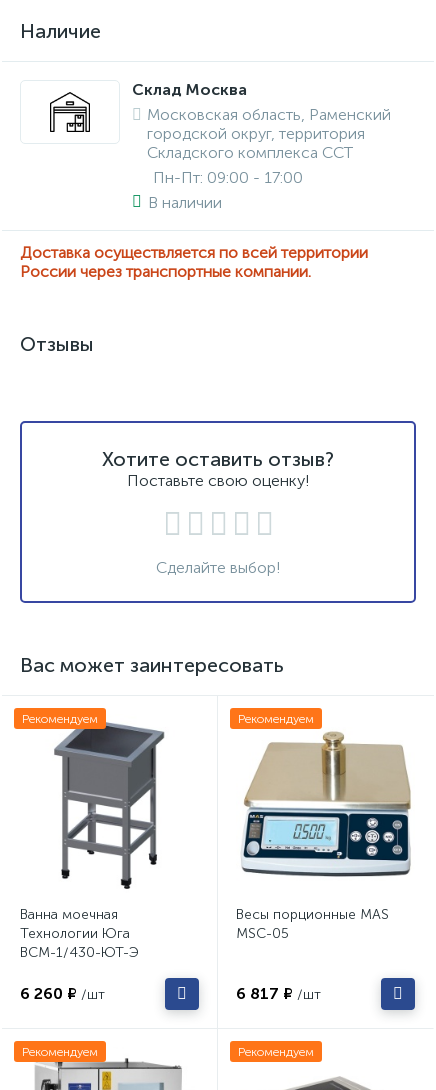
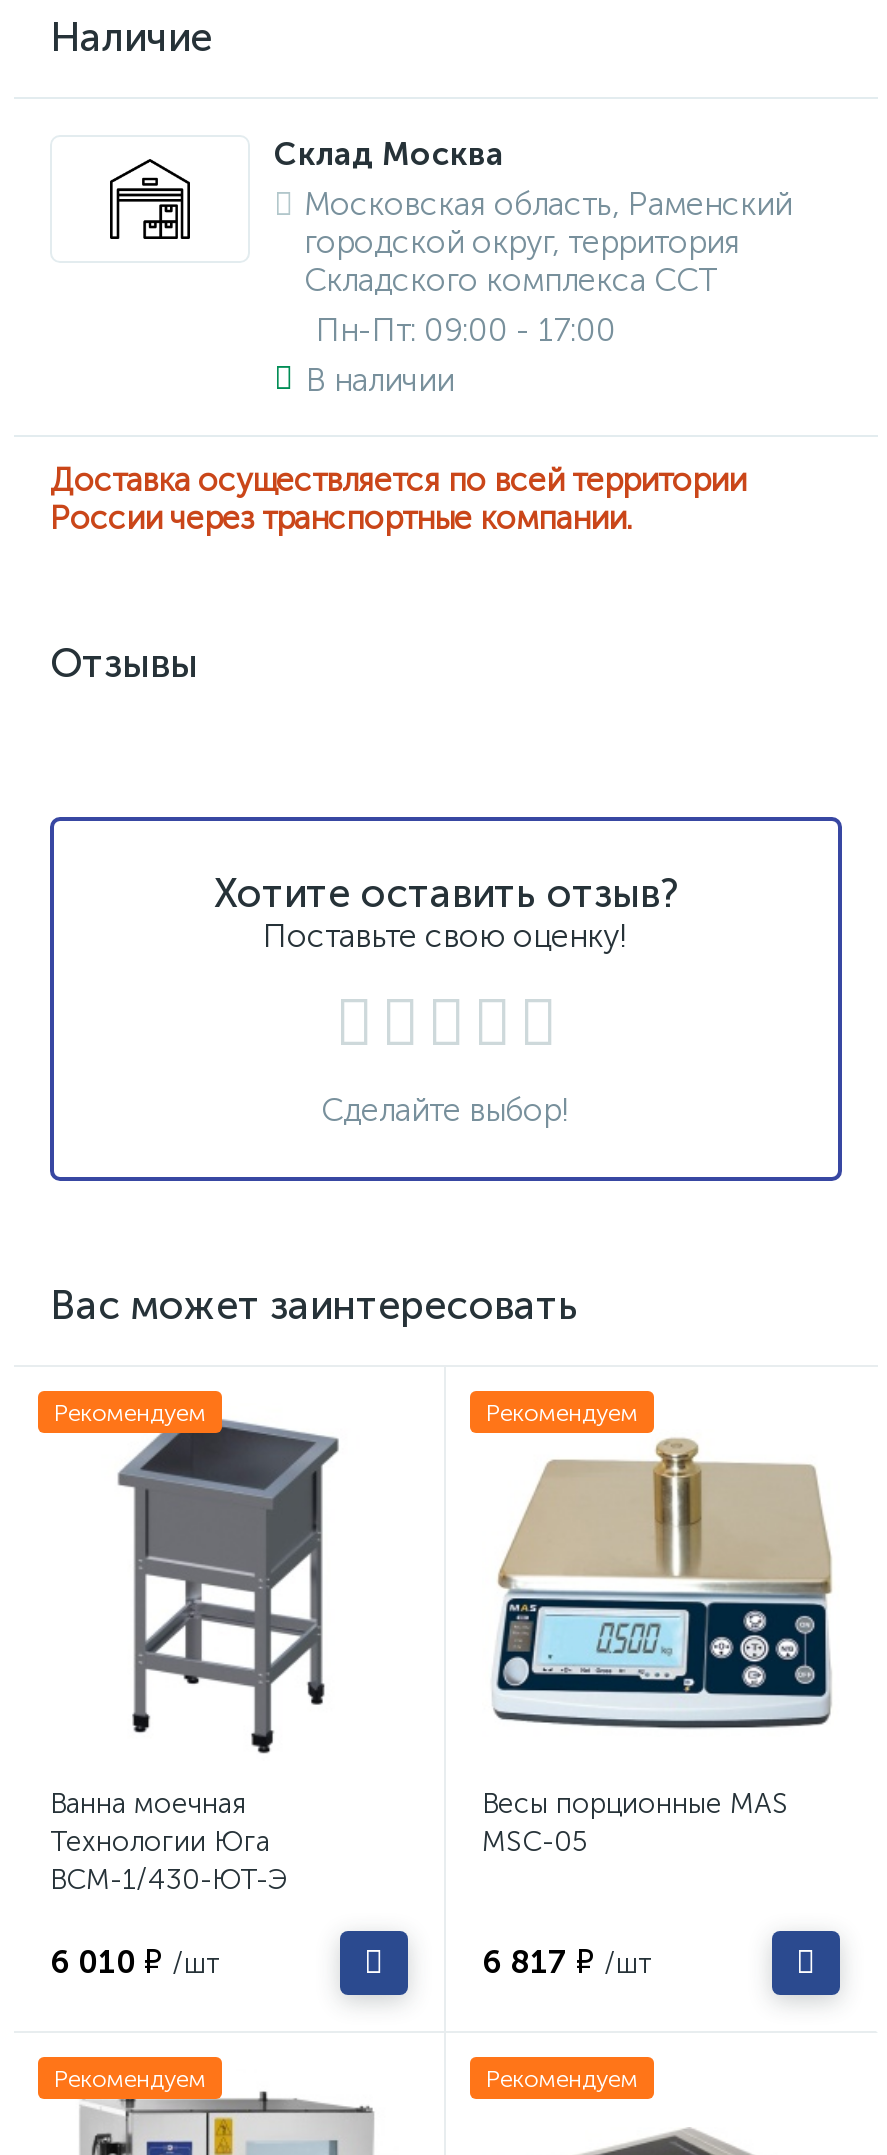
[20,984,105,1003] 6 260 ₽ /шт -> [50,1943,220,1981] 6 010 ₽ /шт

